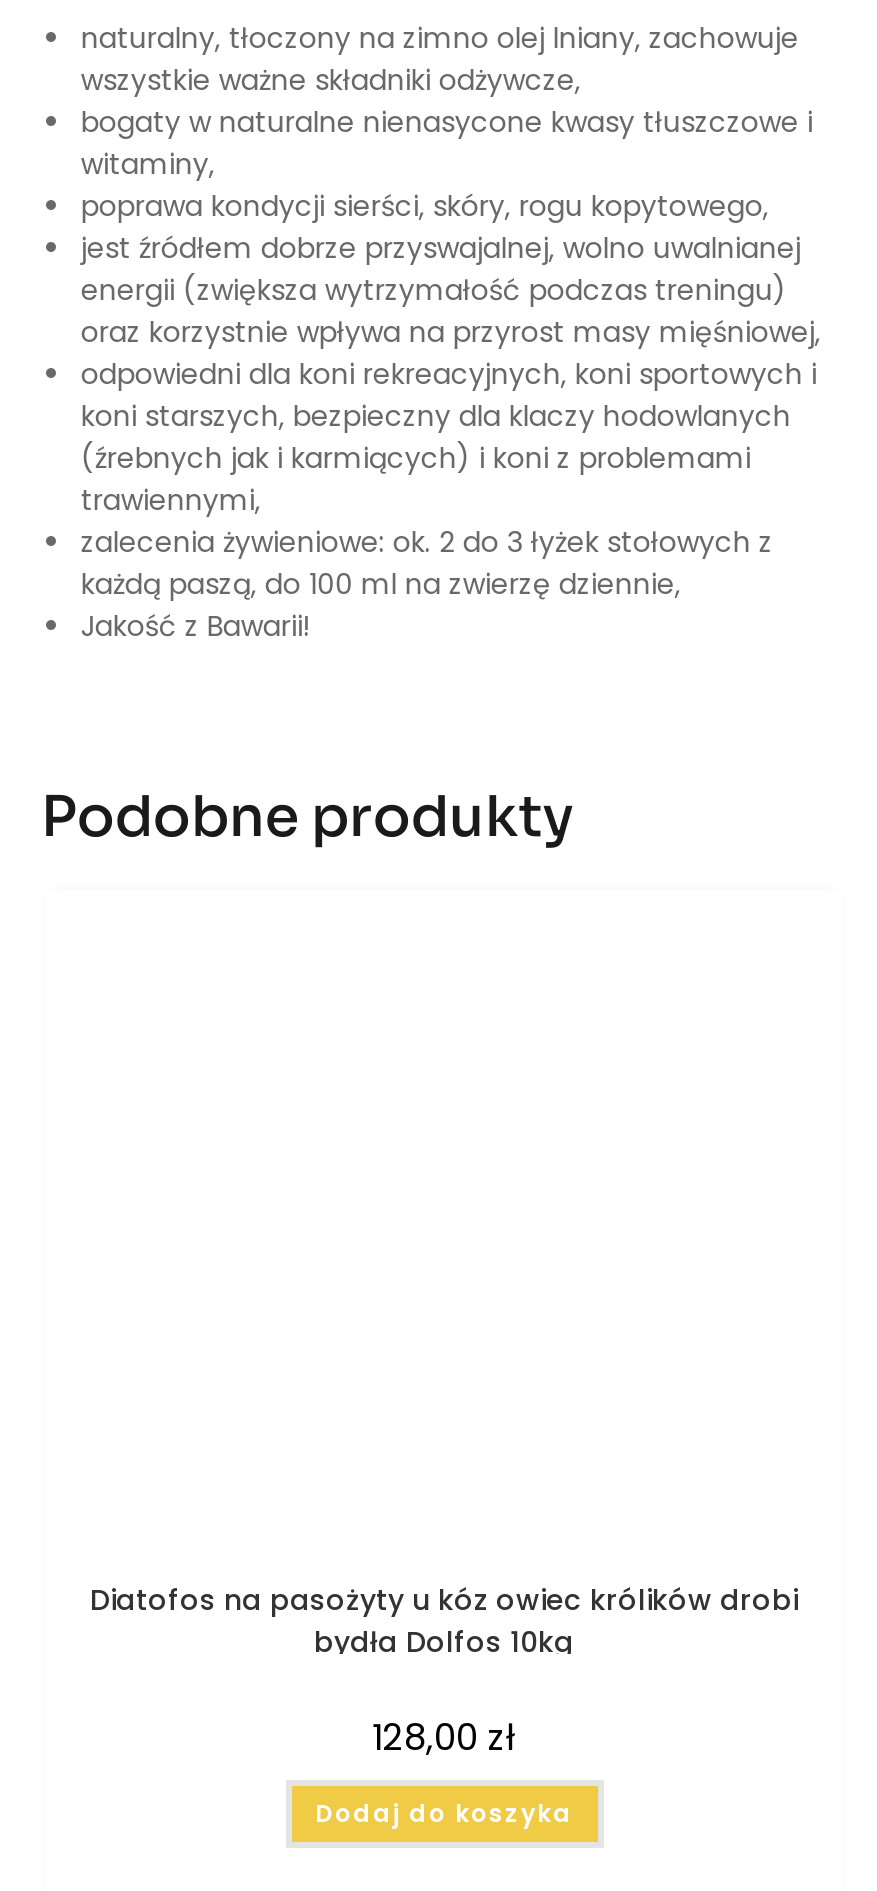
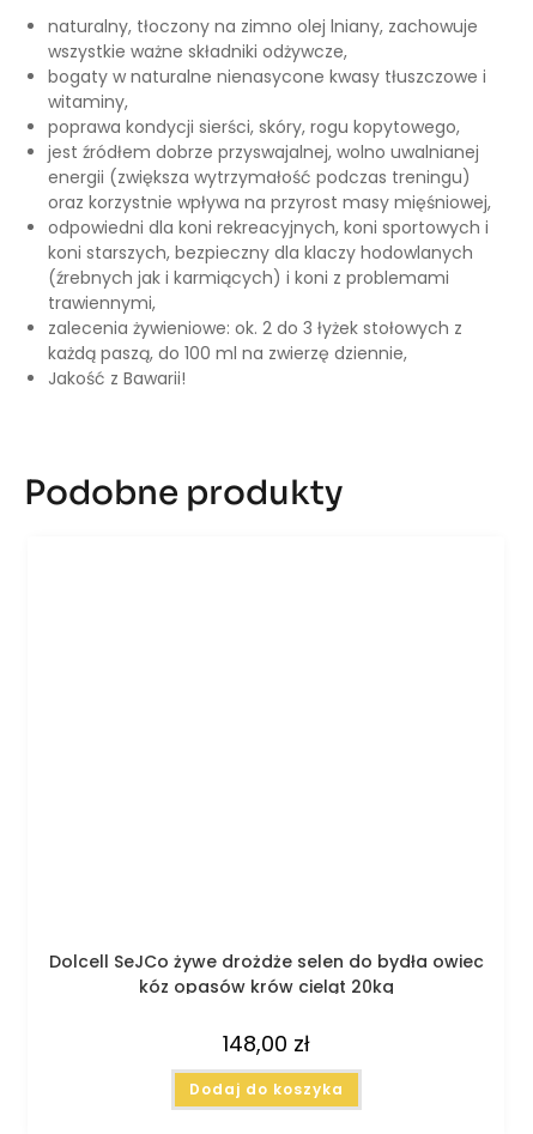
[90,1579,798,1661] Diatofos na pasożyty u kóz owiec królików drobi | bydła Dolfos 10kg -> [49,949,483,998] Dolcell SeJCo żywe drożdże selen do bydła owiec | kóz opasów krów cieląt 20kg
[372,1713,516,1763] 128,00 zł -> [222,1029,310,1059] 148,00 zł

